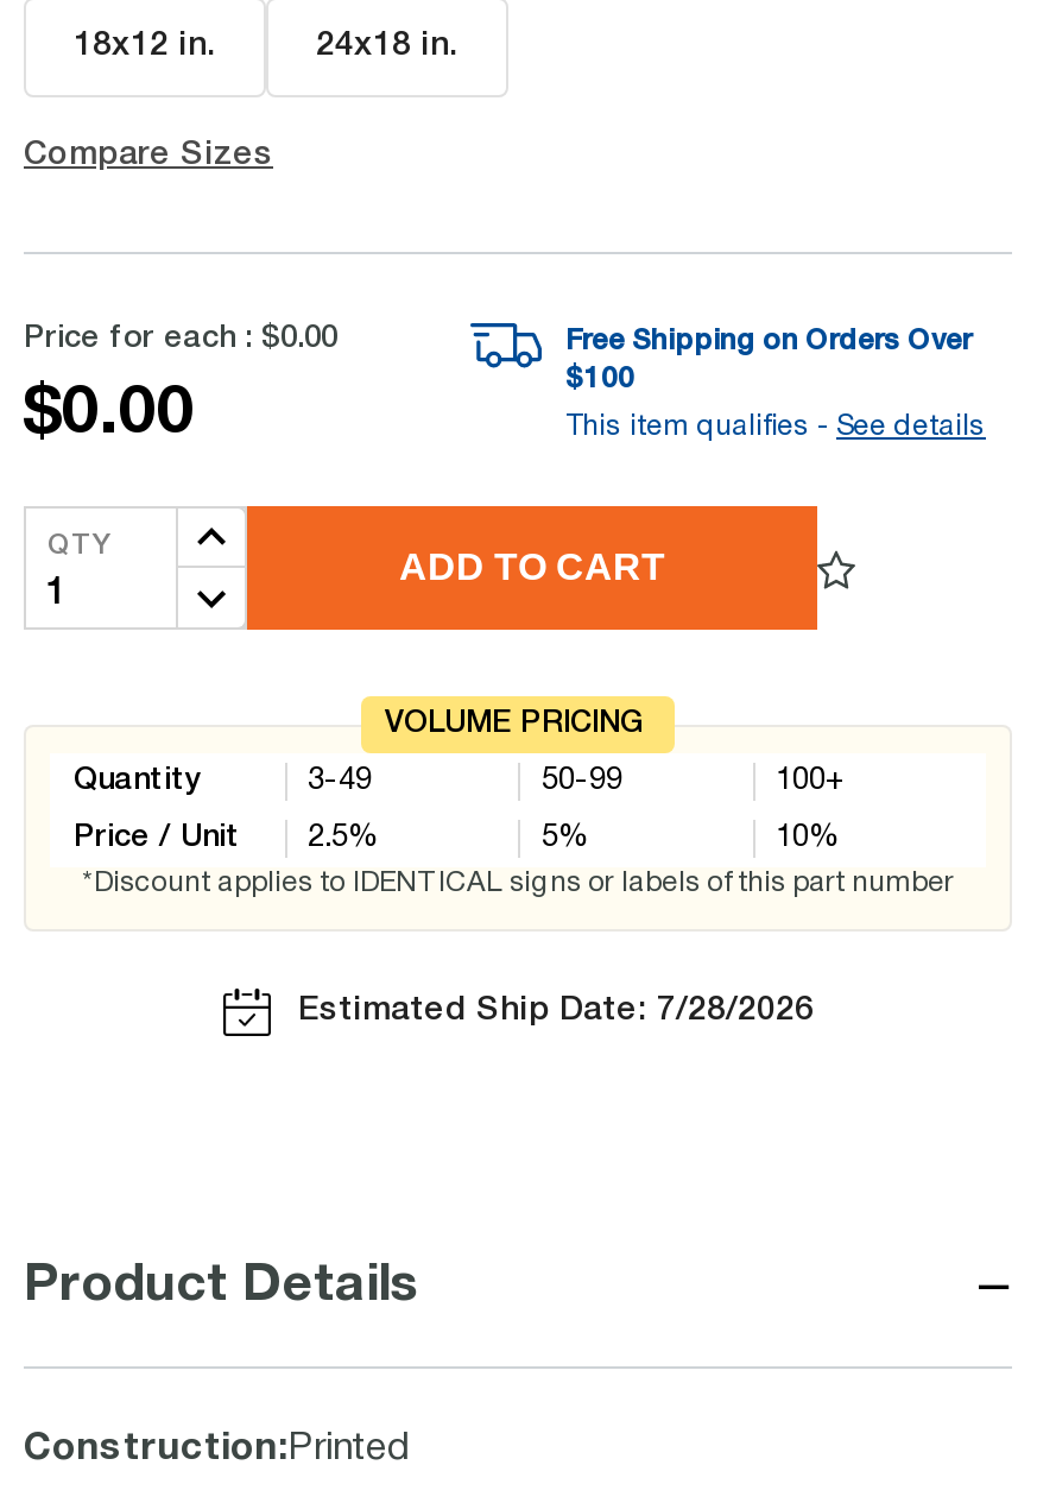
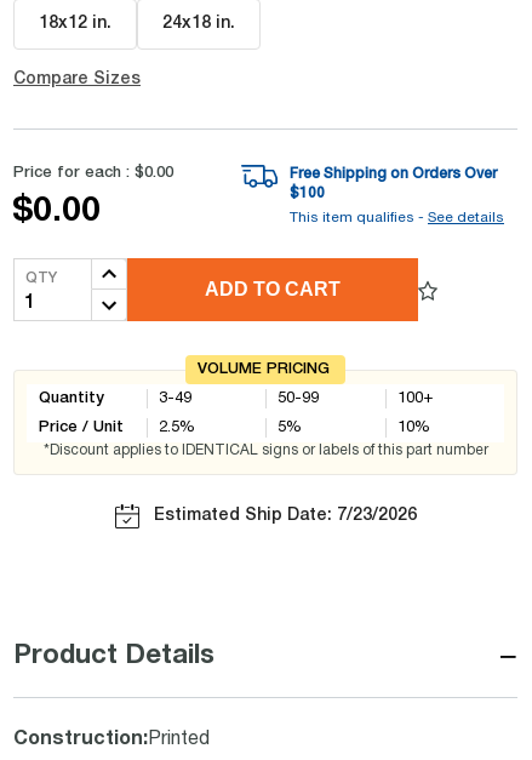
[298,996,814,1027] Estimated Ship Date: 7/28/2026 -> [153,508,416,524] Estimated Ship Date: 7/23/2026

